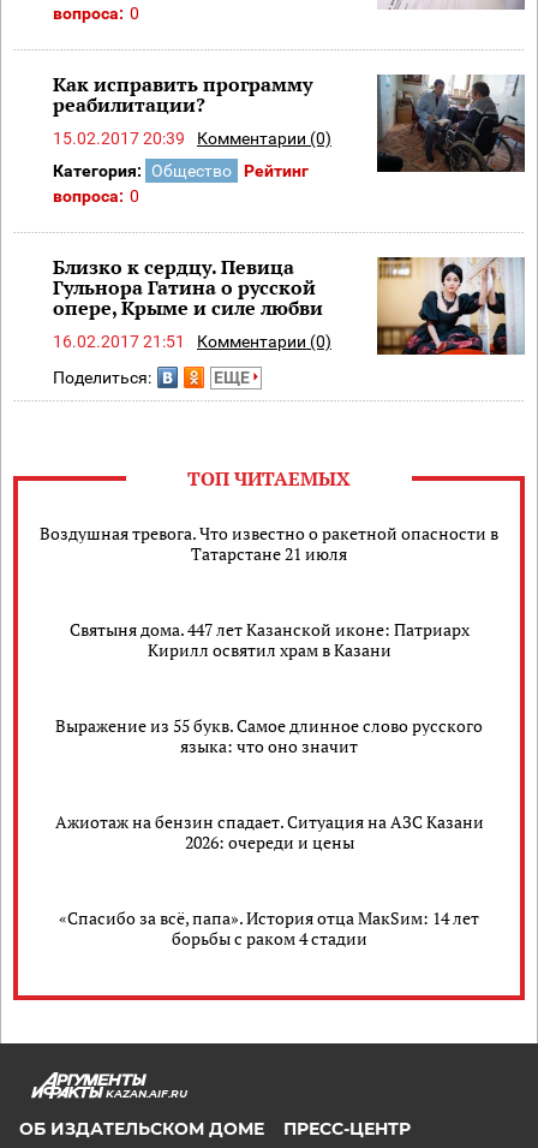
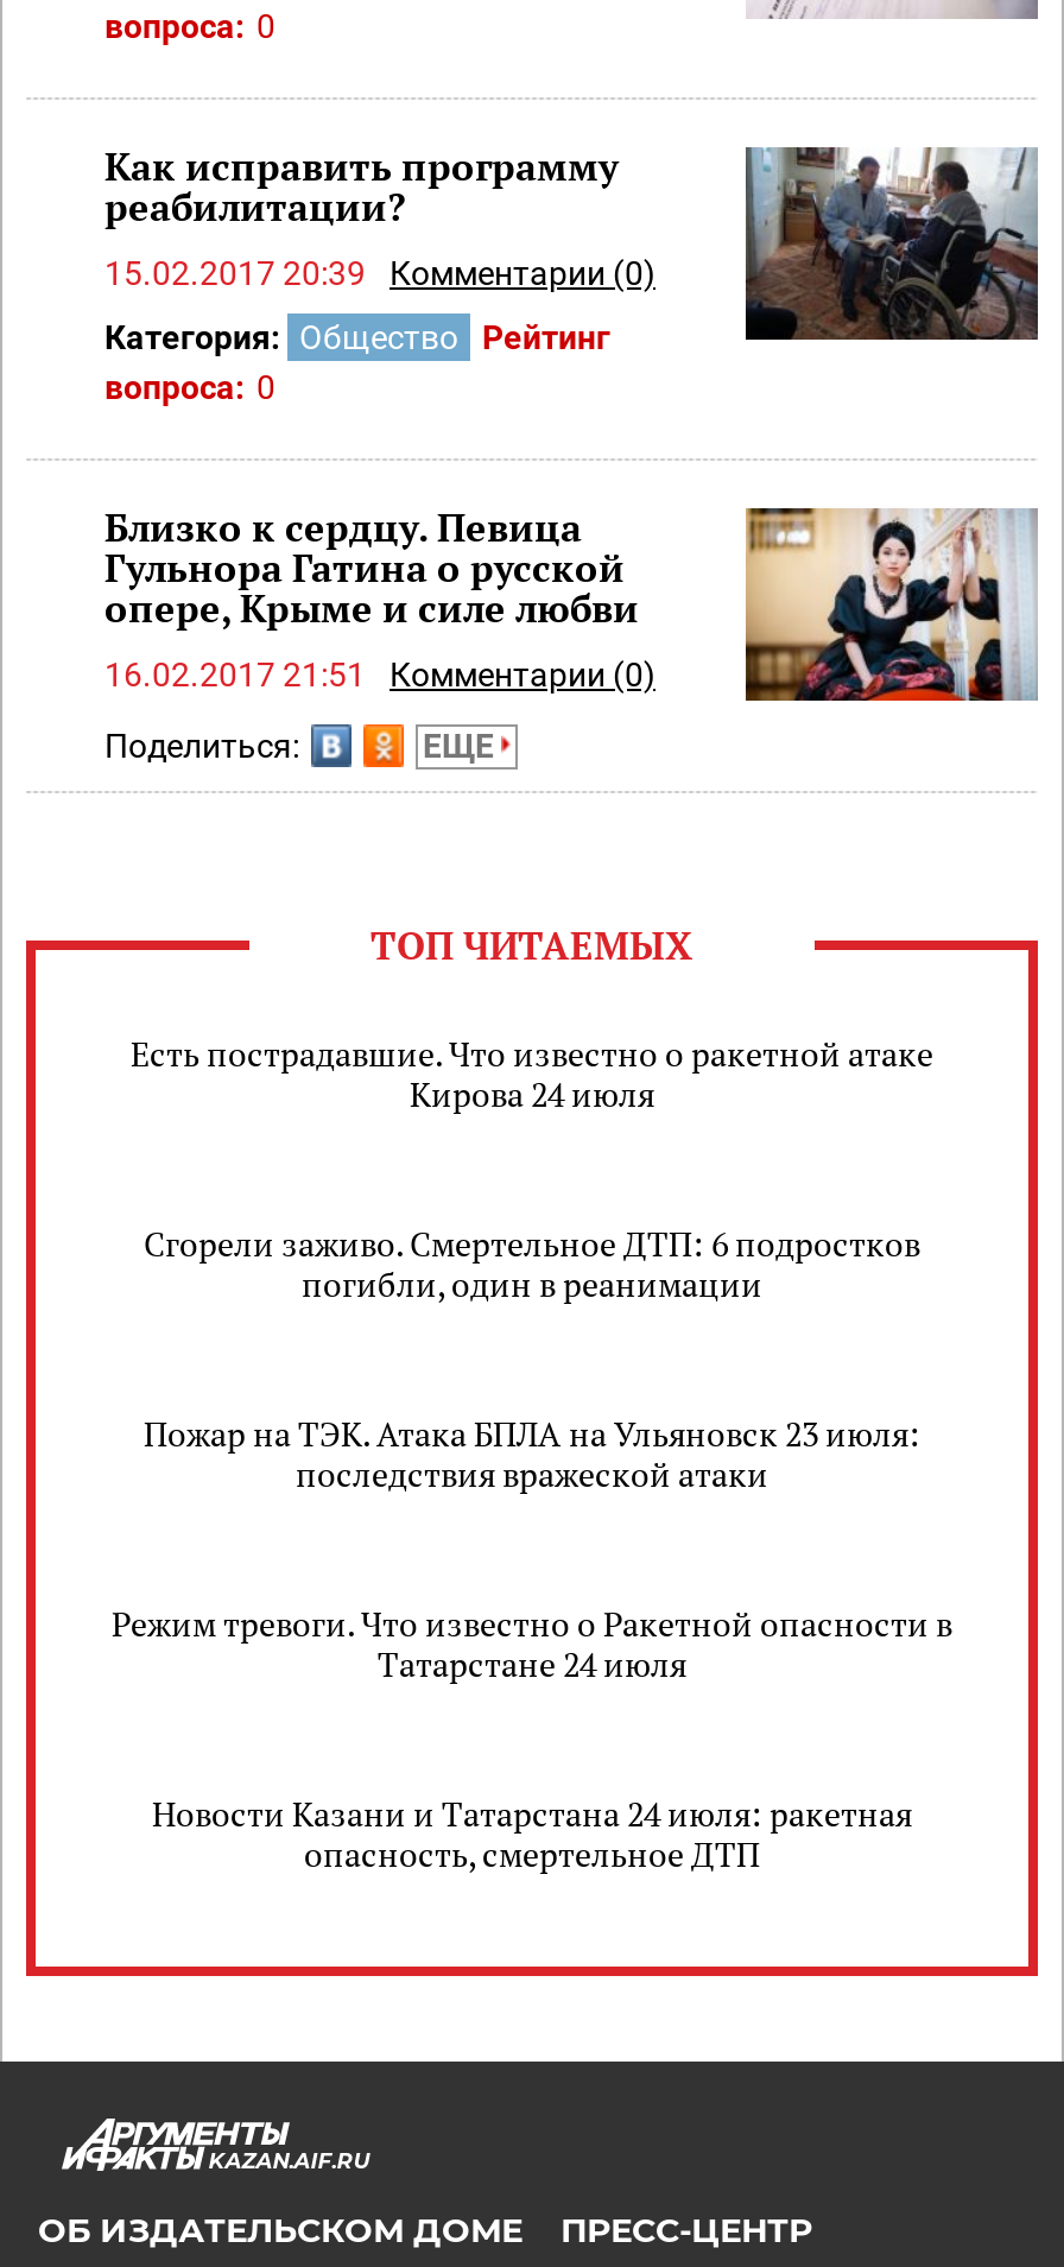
[40,522,498,565] Воздушная тревога. Что известно о ракетной опасности в | Татарстане 21 июля -> [131,1031,933,1117] Есть пострадавшие. Что известно о ракетной атаке | Кирова 24 июля
[69,618,469,661] Святыня дома. 447 лет Казанской иконе: Патриарх | Кирилл освятил храм в Казани -> [144,1221,920,1307] Сгорели заживо. Смертельное ДТП: 6 подростков | погибли, один в реанимации
[55,714,483,758] Выражение из 55 букв. Самое длинное слово русского | языка: что оно значит -> [144,1411,920,1497] Пожар на ТЭК. Атака БПЛА на Ульяновск 23 июля: | последствия вражеской атаки
[55,810,483,854] Ажиотаж на бензин спадает. Ситуация на АЗС Казани | 2026: очереди и цены -> [112,1601,952,1687] Режим тревоги. Что известно о Ракетной опасности в | Татарстане 24 июля
[59,907,479,950] «Спасибо за всё, папа». История отца МакSим: 14 лет | борьбы с раком 4 стадии -> [152,1791,912,1877] Новости Казани и Татарстана 24 июля: ракетная | опасность, смертельное ДТП

